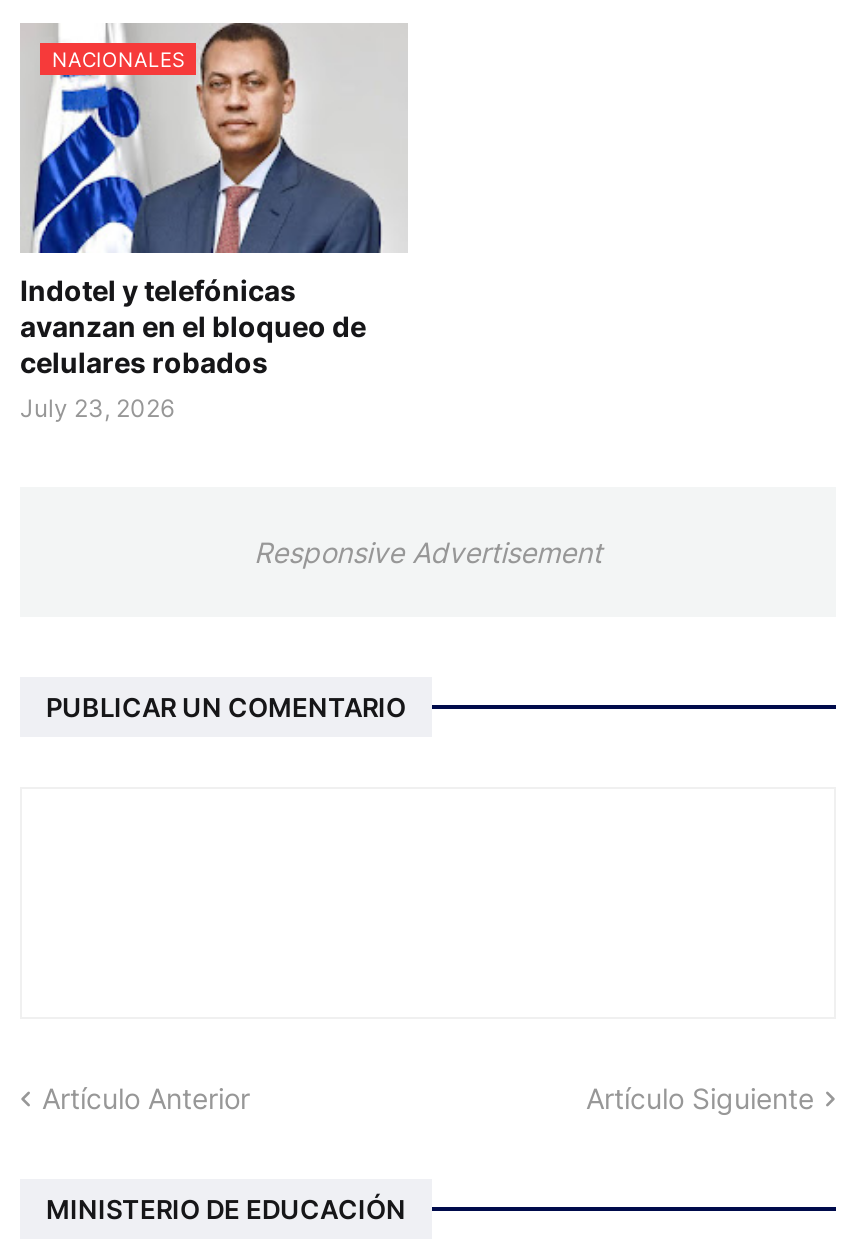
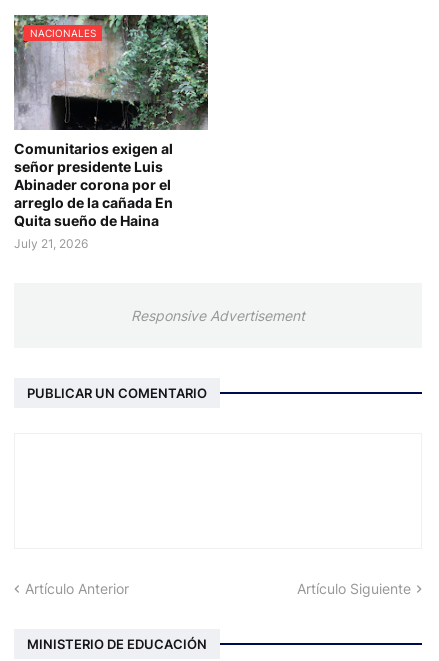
[20,21,408,424] [image] | Indotel y telefónicas | avanzan en el bloqueo de | celulares robados | July 23, 2026 -> [14,14,209,251] [image] | Comunitarios exigen al | señor presidente Luis | Abinader corona por el | arreglo de la cañada En | Quita sueño de Haina | July 21, 2026

